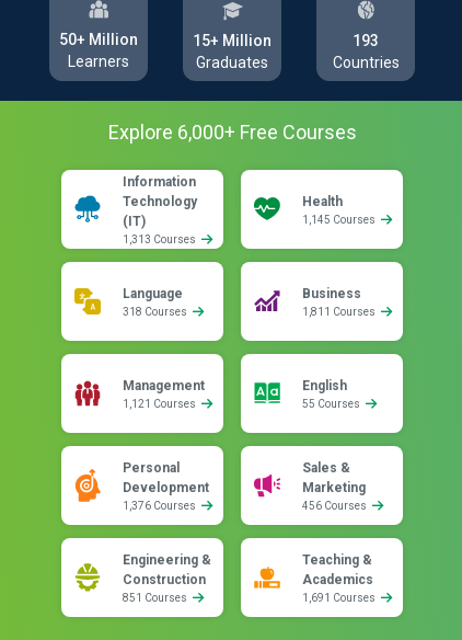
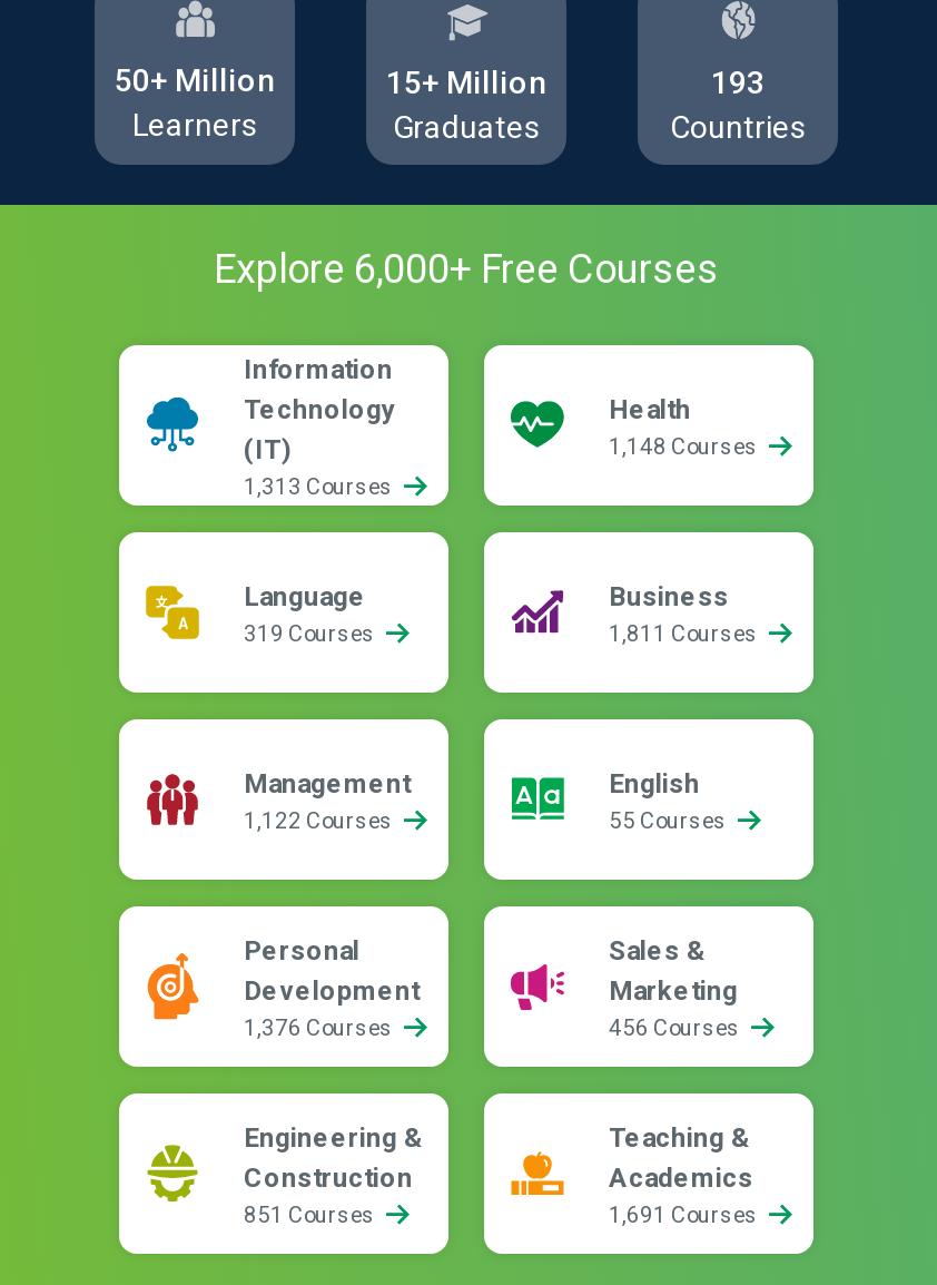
[302,214,378,226] 1,145 Courses -> [609,434,762,459] 1,148 Courses
[123,306,189,318] 318 Courses -> [244,621,379,646] 319 Courses
[123,398,198,410] 1,121 Courses -> [244,808,397,833] 1,122 Courses

